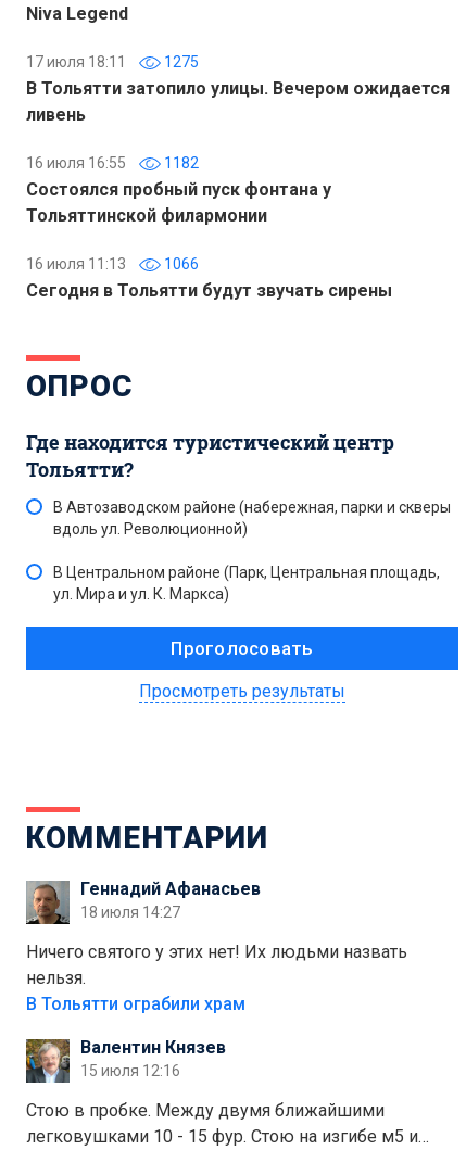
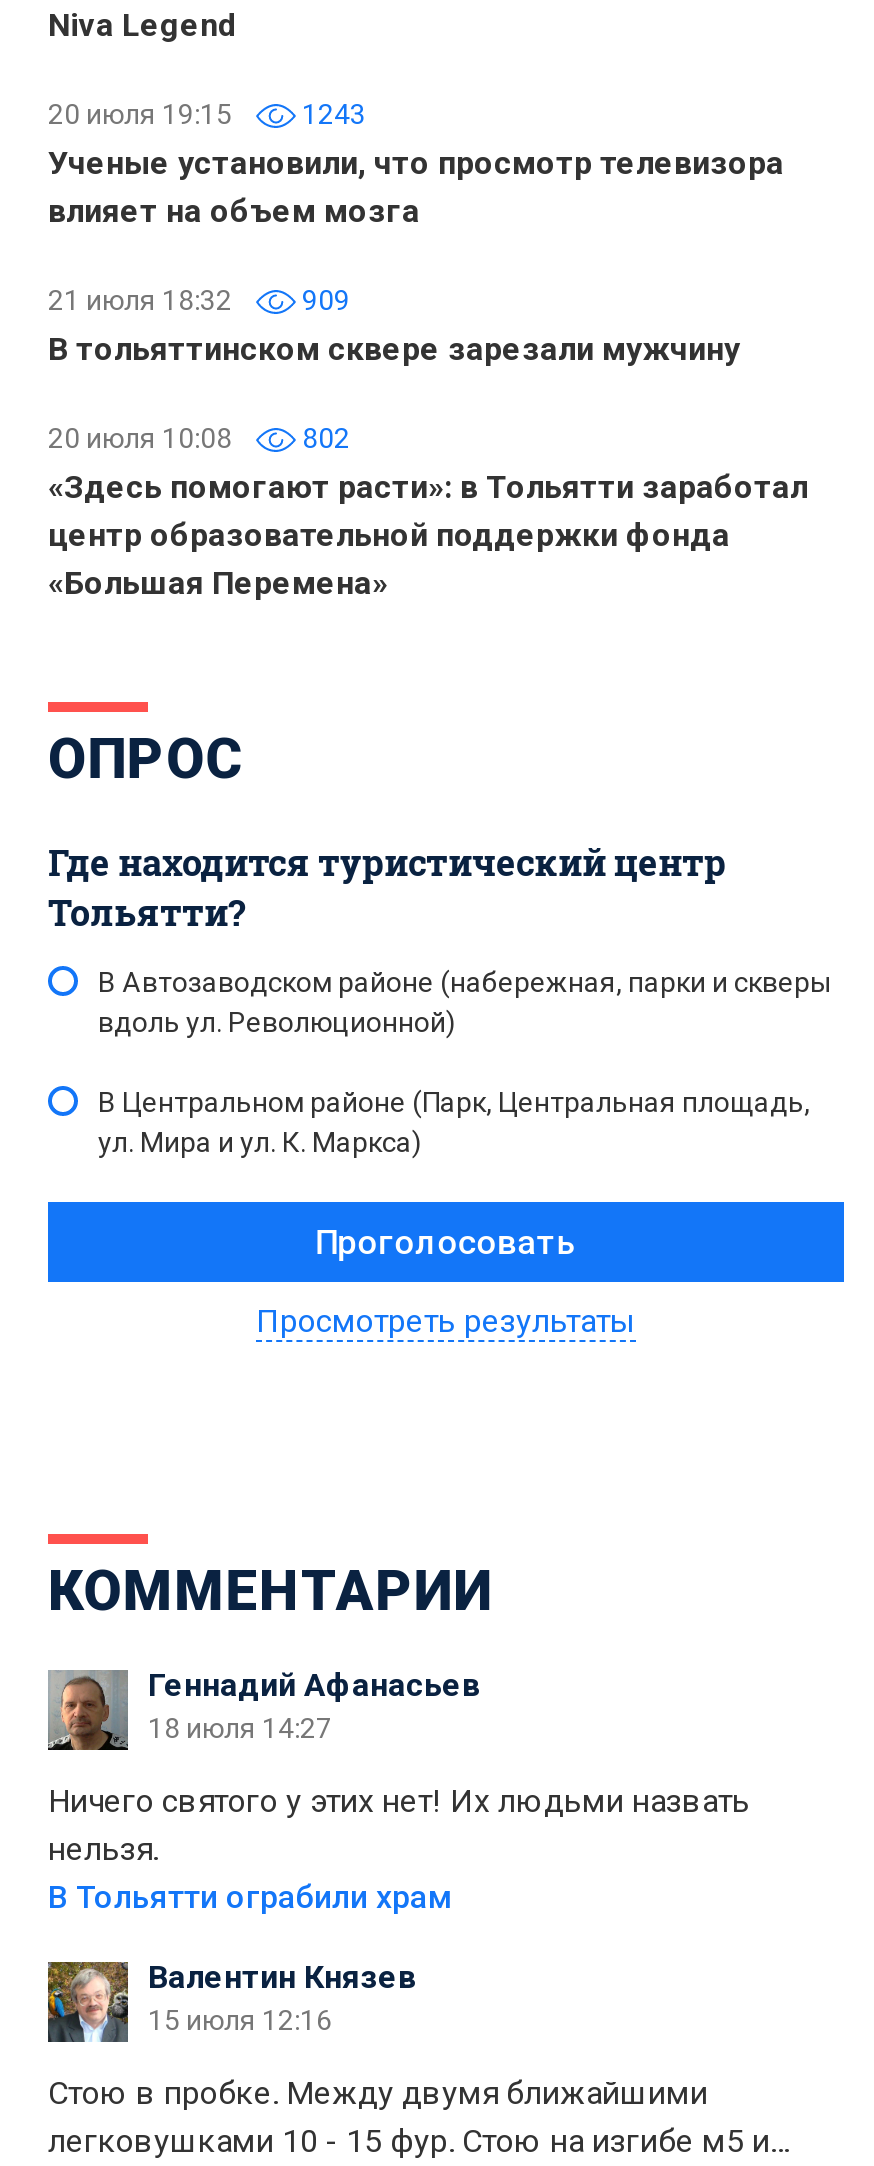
[26,53,450,125] 17 июля 18:11 | 1275 | В Тольятти затопило улицы. Вечером ожидается | ливень -> [48,98,784,230] 20 июля 19:15 | 1243 | Ученые установили, что просмотр телевизора | влияет на объем мозга
[26,154,331,226] 16 июля 16:55 | 1182 | Состоялся пробный пуск фонтана у | Тольяттинской филармонии -> [48,284,740,368] 21 июля 18:32 | 909 | В тольяттинском сквере зарезали мужчину
[26,255,392,301] 16 июля 11:13 | 1066 | Сегодня в Тольятти будут звучать сирены -> [48,422,808,602] 20 июля 10:08 | 802 | «Здесь помогают расти»: в Тольятти заработал | центр образовательной поддержки фонда | «Большая Перемена»

